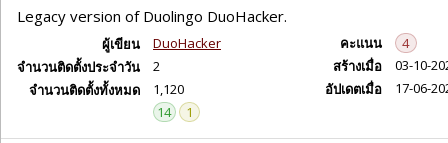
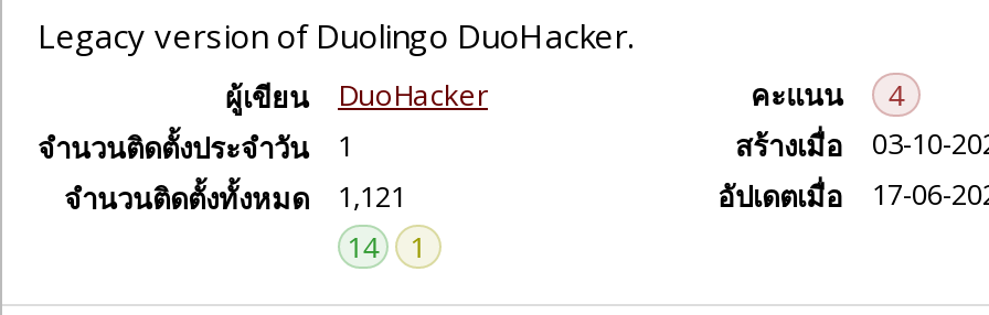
[17,57,160,76] จำนวนติดตั้งประจำวัน 2 -> [38,126,353,168] จำนวนติดตั้งประจำวัน 1
[29,80,184,99] จำนวนติดตั้งทั้งหมด 1,120 -> [64,176,406,218] จำนวนติดตั้งทั้งหมด 1,121

